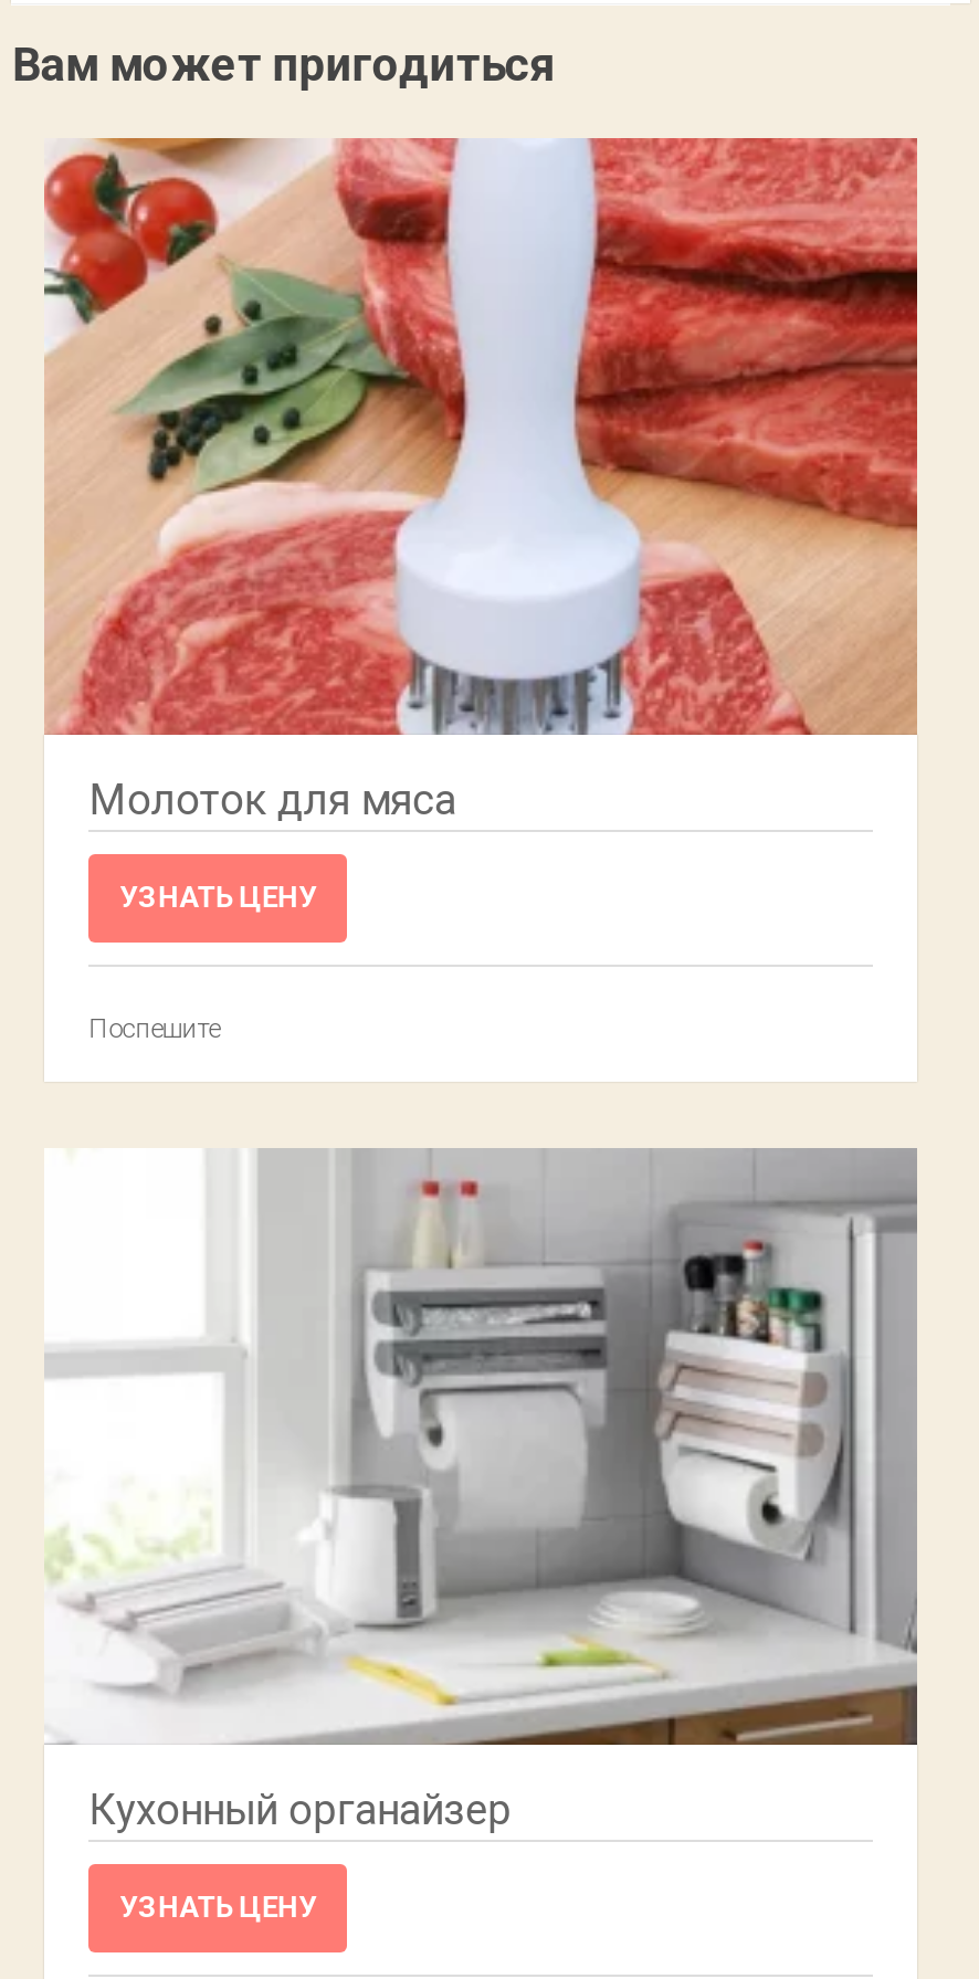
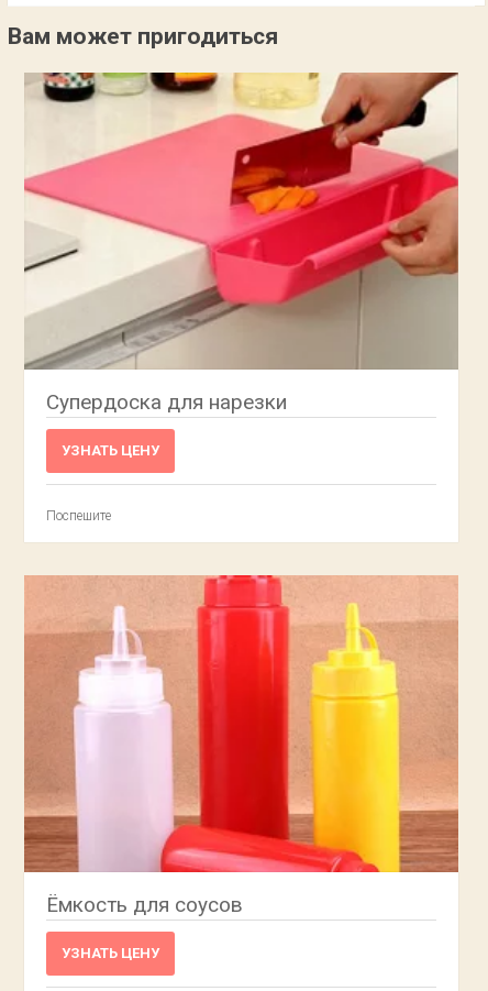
[42,136,919,825] [image] | Молоток для мяса -> [24,71,458,415] [image] | Супердоска для нарезки
[44,1148,919,1835] [image] | Кухонный органайзер -> [23,574,459,917] [image] | Ёмкость для соусов

